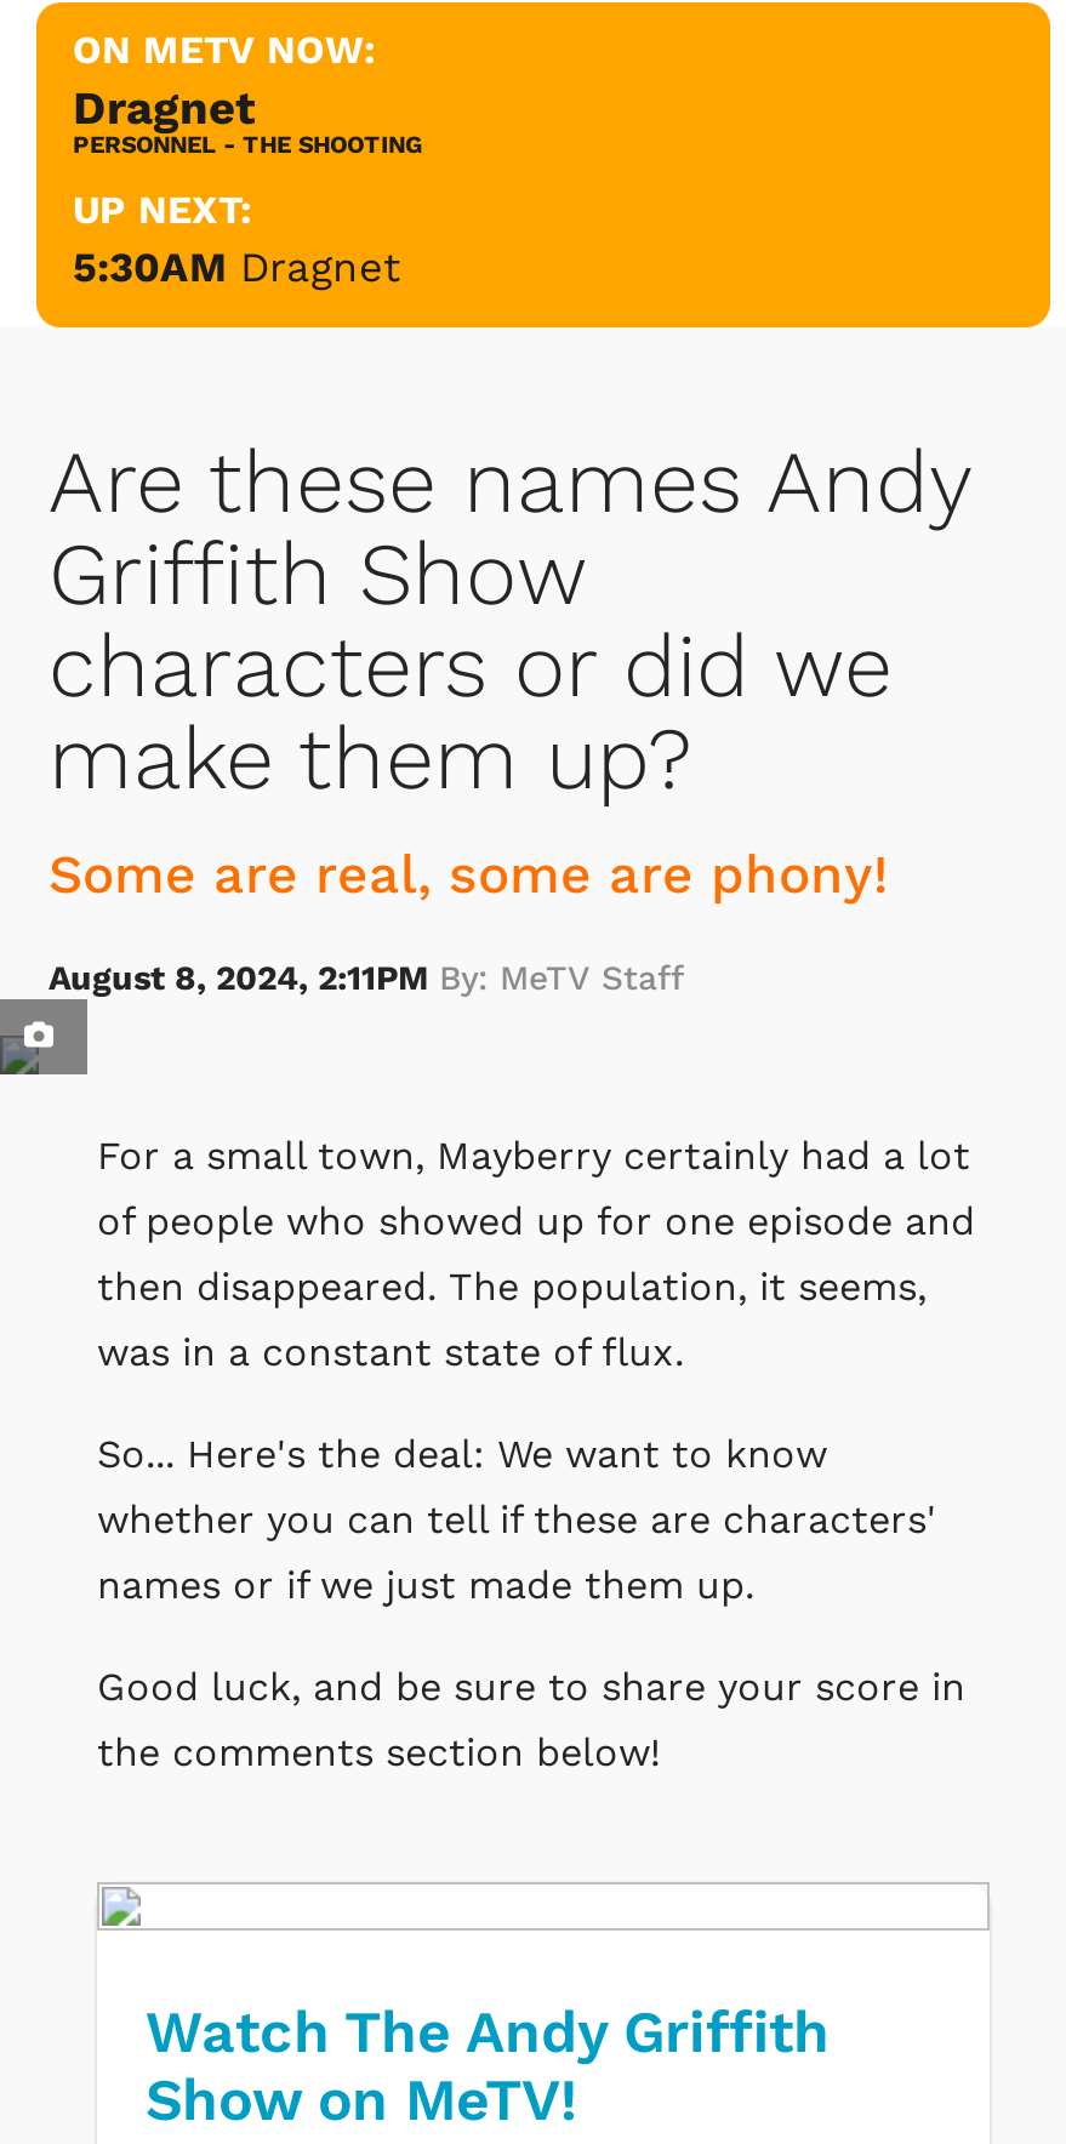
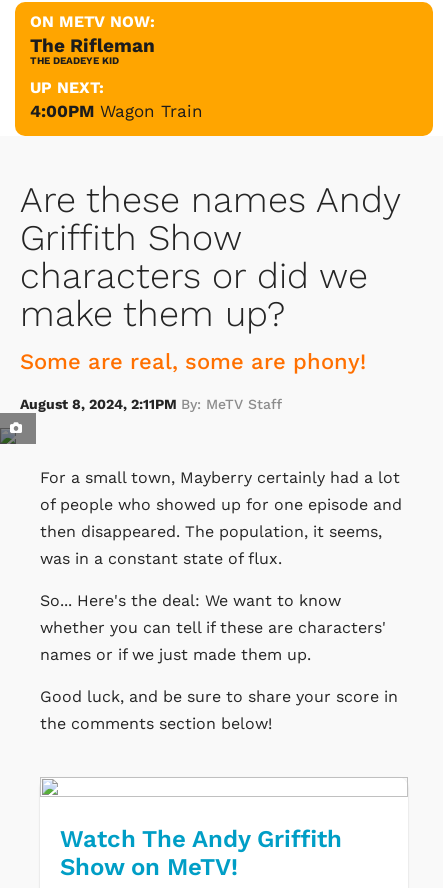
[73,79,422,156] Dragnet | PERSONNEL - THE SHOOTING -> [30,33,155,65] The Rifleman | THE DEADEYE KID
[73,241,400,290] 5:30AM Dragnet -> [30,100,203,120] 4:00PM Wagon Train

